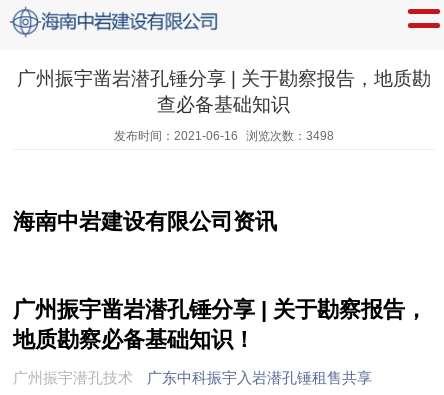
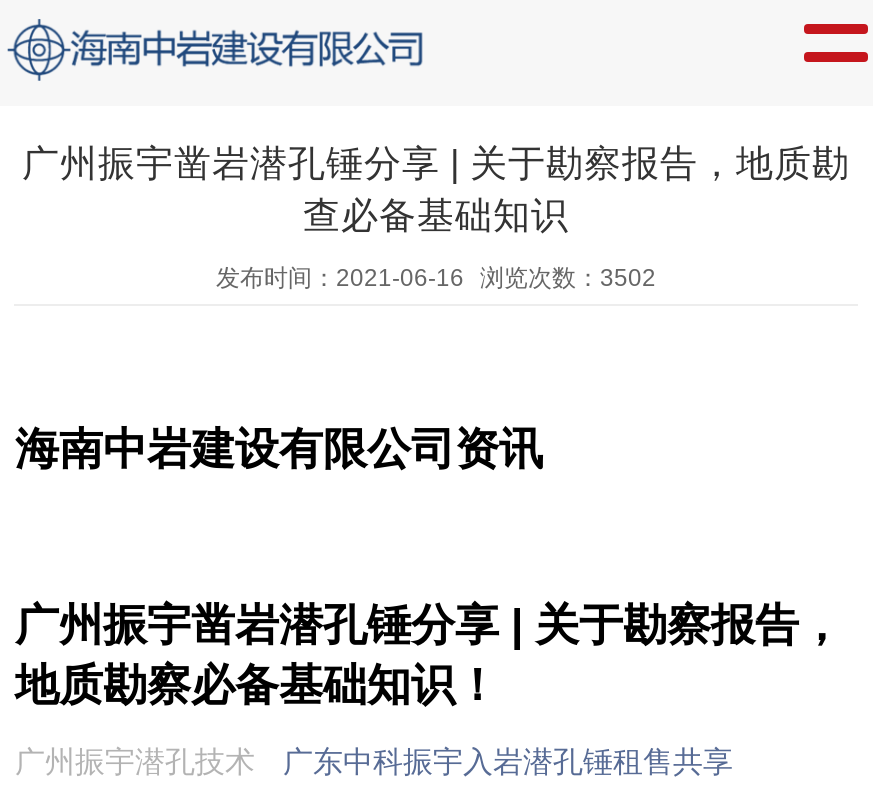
[114,129,334,143] 发布时间：2021-06-16 浏览次数：3498 -> [216,264,656,292] 发布时间：2021-06-16 浏览次数：3502

